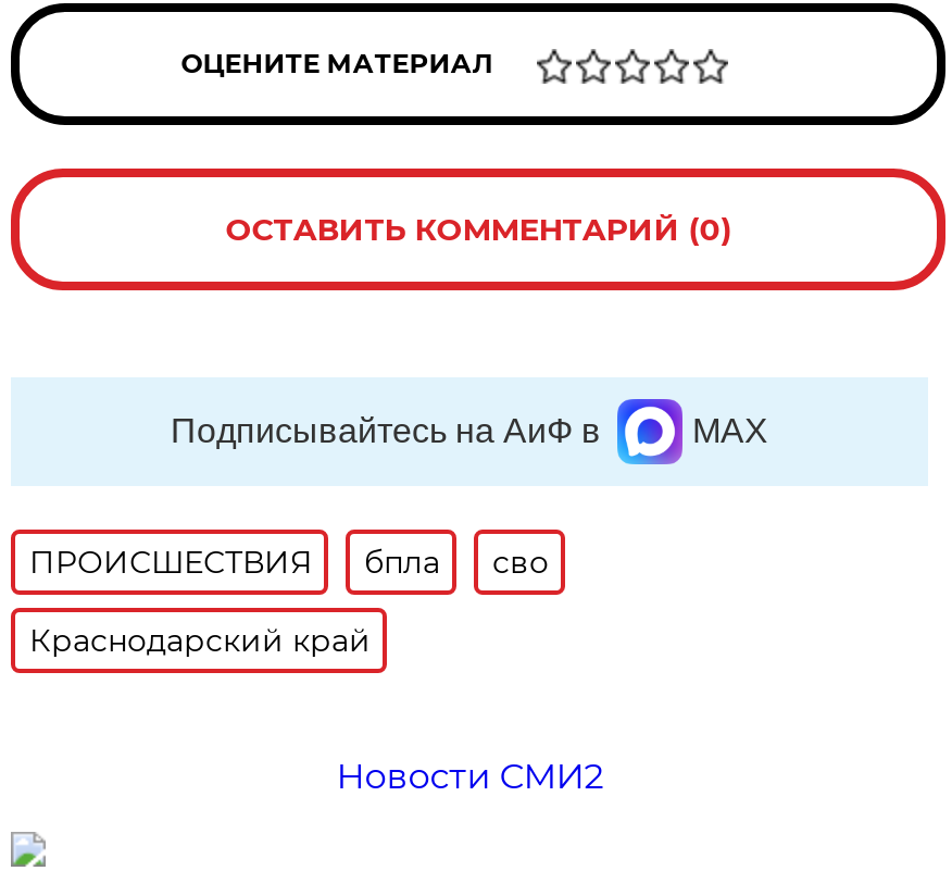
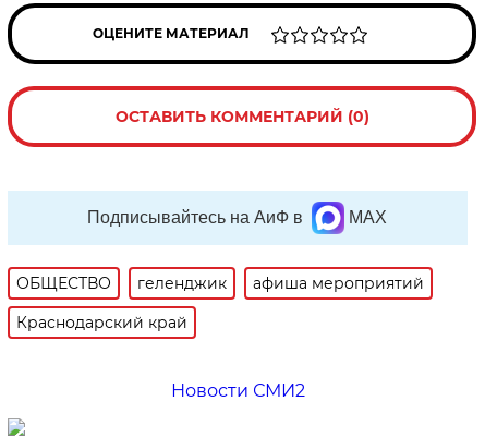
[29,543,549,582] ПРОИСШЕСТВИЯ | бпла | сво -> [17,274,424,293] ОБЩЕСТВО | геленджик | афиша мероприятий

